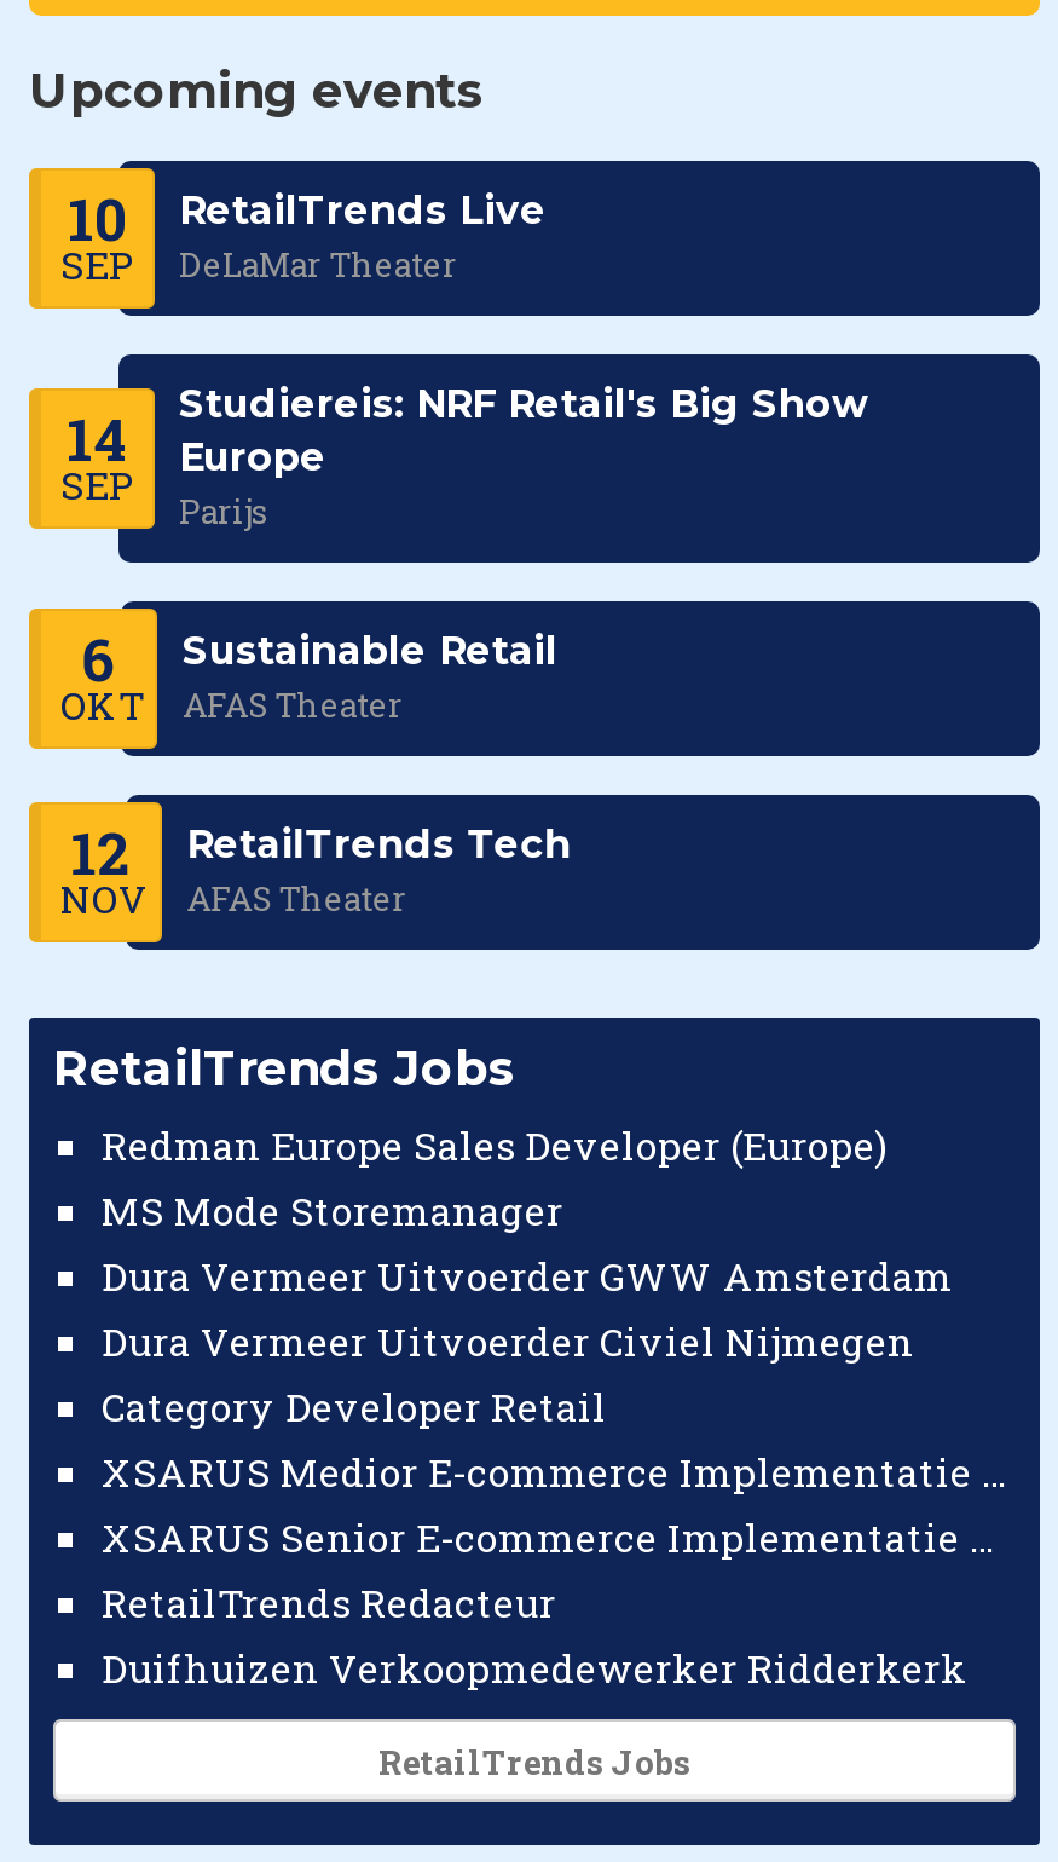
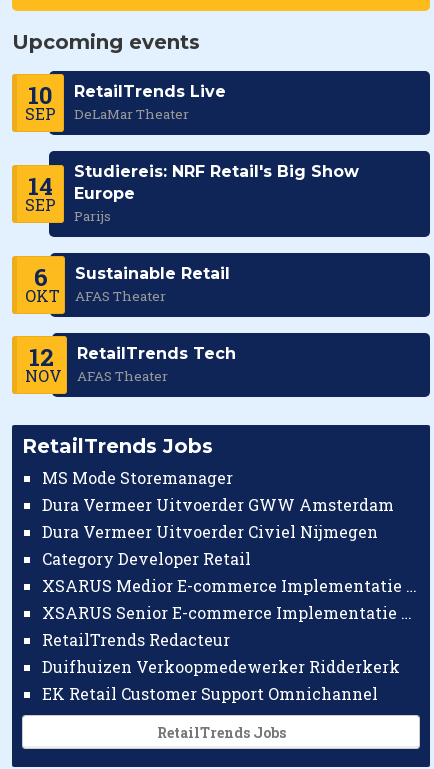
[102,1119,888,1170] Redman Europe Sales Developer (Europe) -> none
moved [102,1184,967,1693] -> [42,467,400,677]: MS Mode Storemanager | Dura Vermeer Uitvoerder GWW Amsterdam | Dura Vermeer Uitvoerder Civiel Nijmegen | Category Developer Retail | RetailTrends Redacteur | Duifhuizen Verkoopmedewerker Ridderkerk
none -> [42,683,378,704] EK Retail Customer Support Omnichannel

